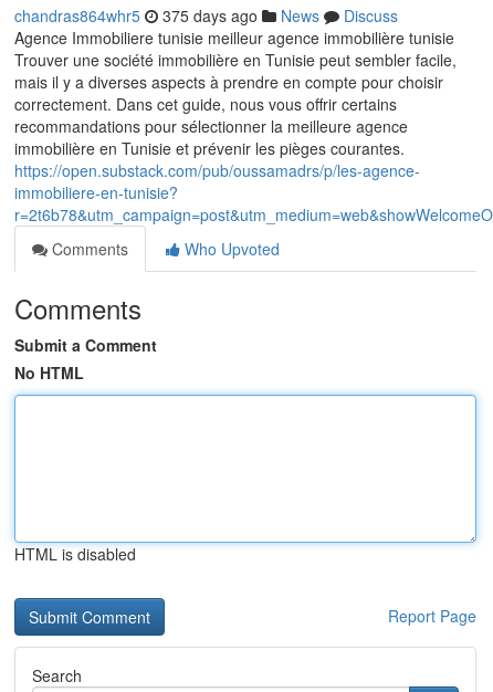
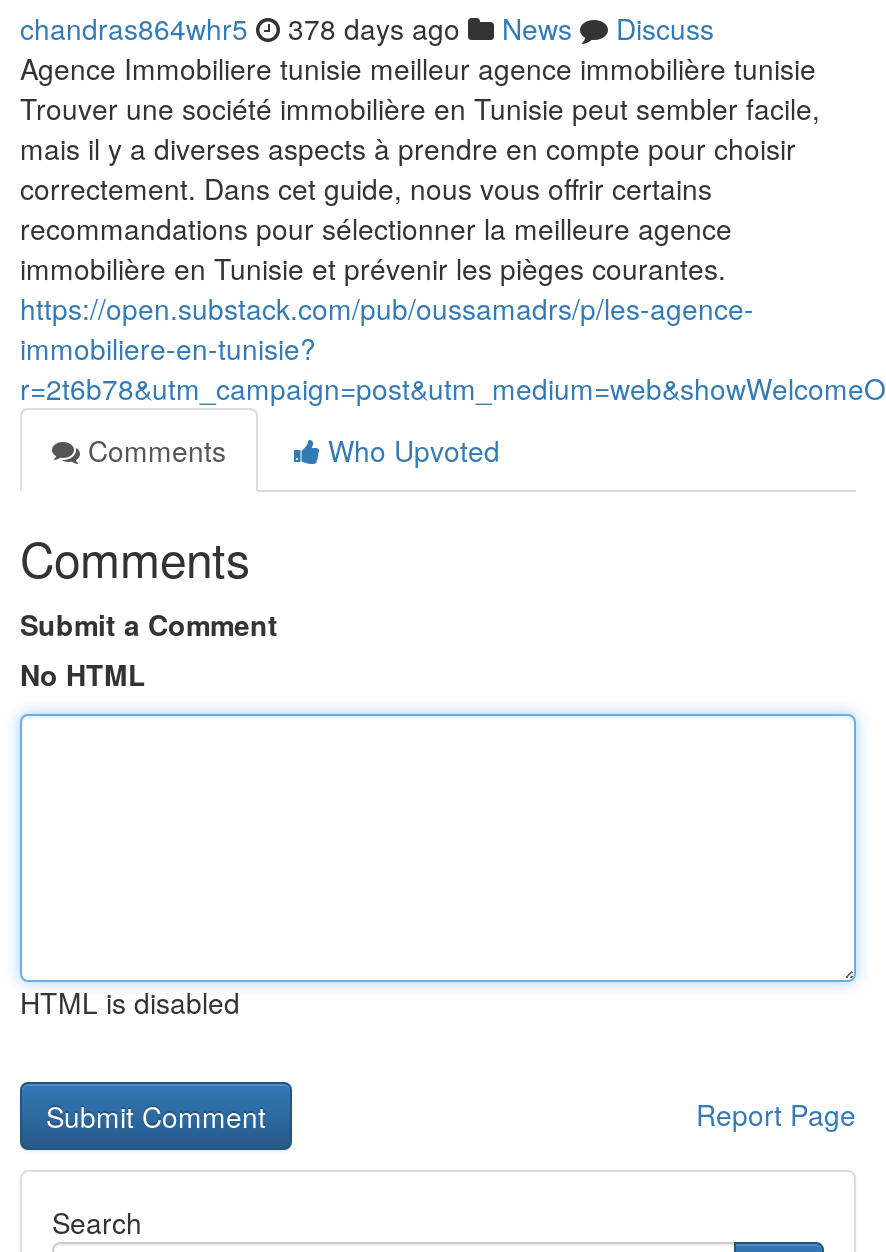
[14,4,398,27] chandras864whr5 375 days ago News Discuss -> [20,8,714,48] chandras864whr5 378 days ago News Discuss

